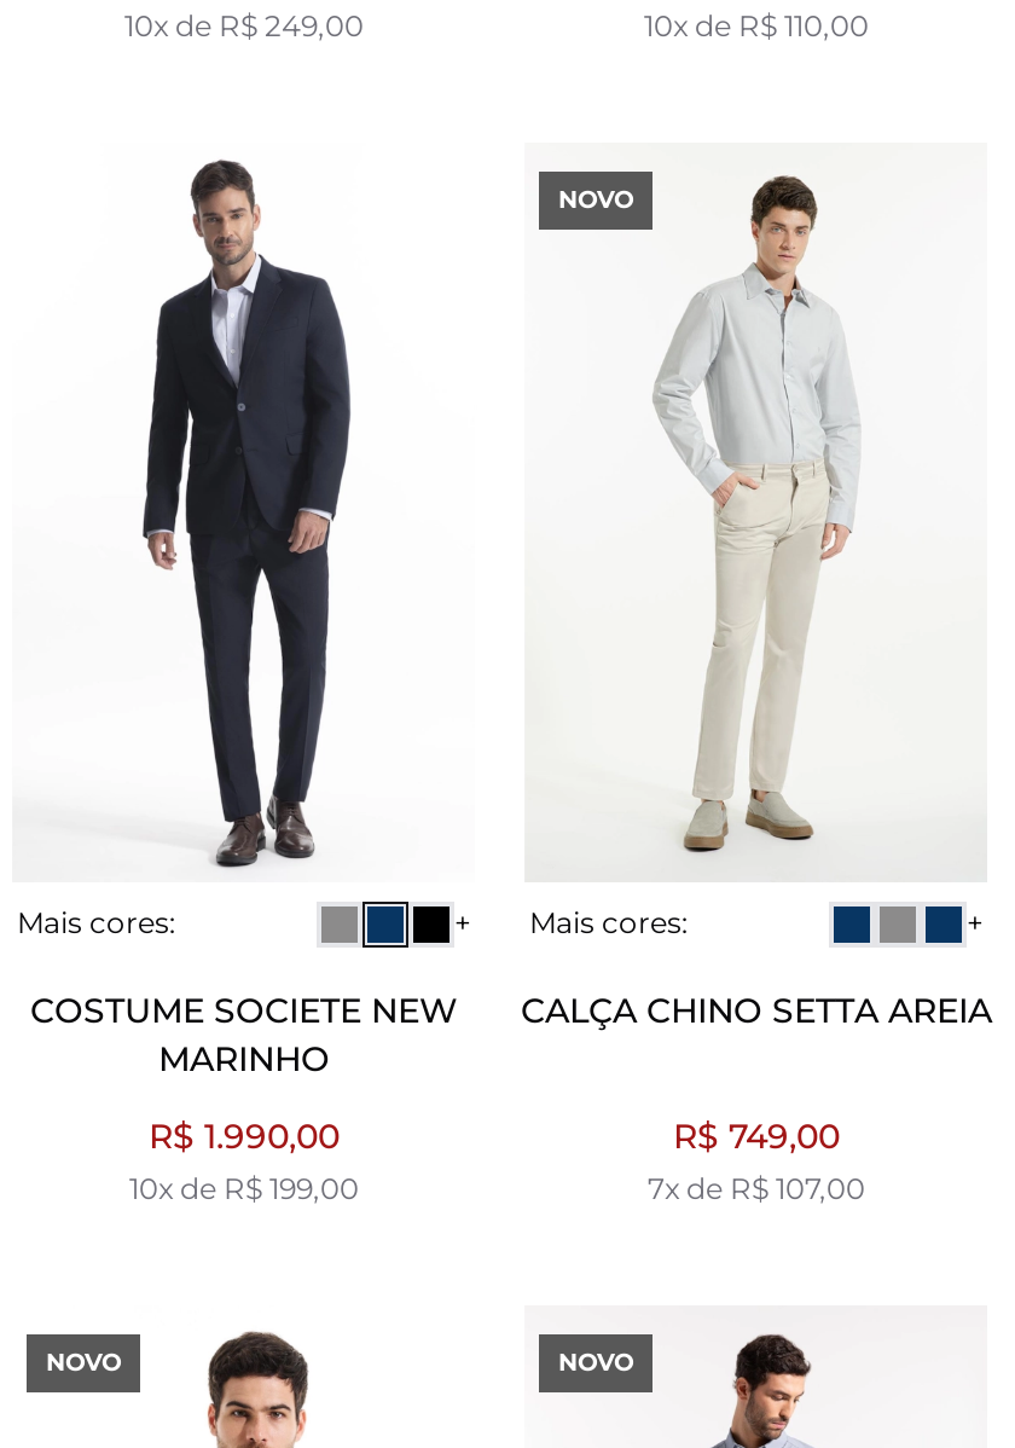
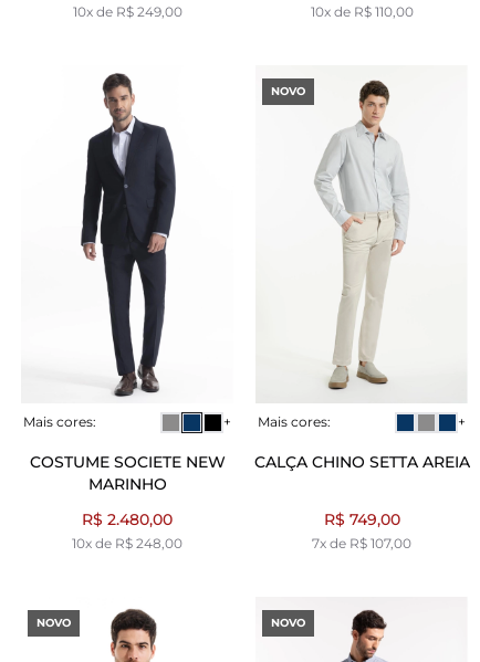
[149,1114,340,1157] R$ 1.990,00 -> [82,509,173,529] R$ 2.480,00
[129,1169,359,1206] 10x de R$ 199,00 -> [72,535,182,551] 10x de R$ 248,00

